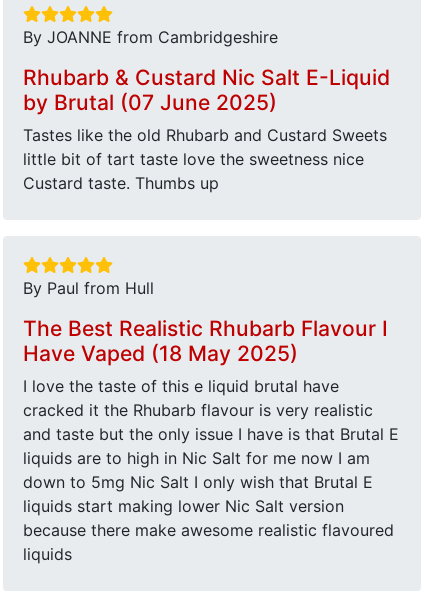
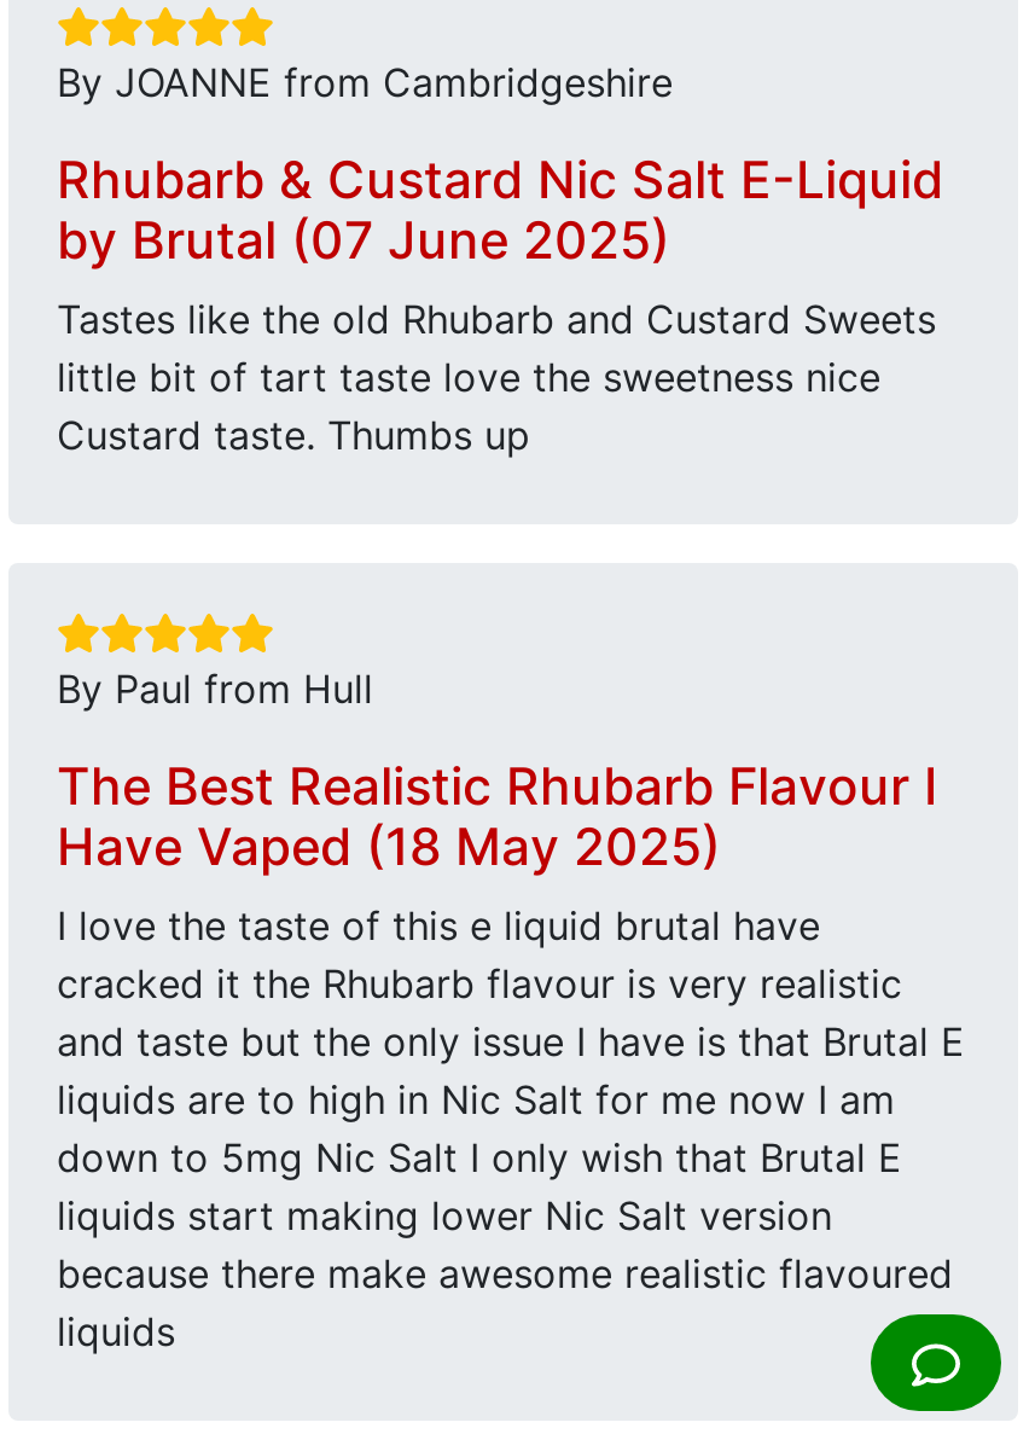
none -> [868,1312,1004,1413] [image]

